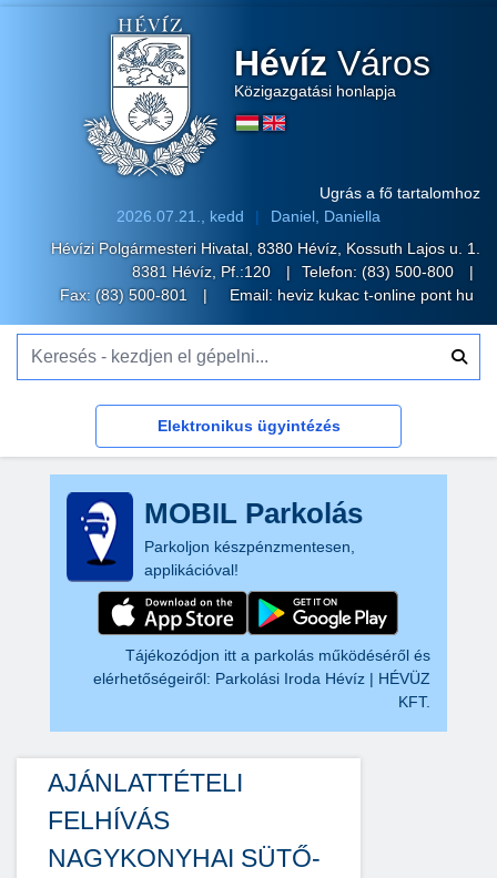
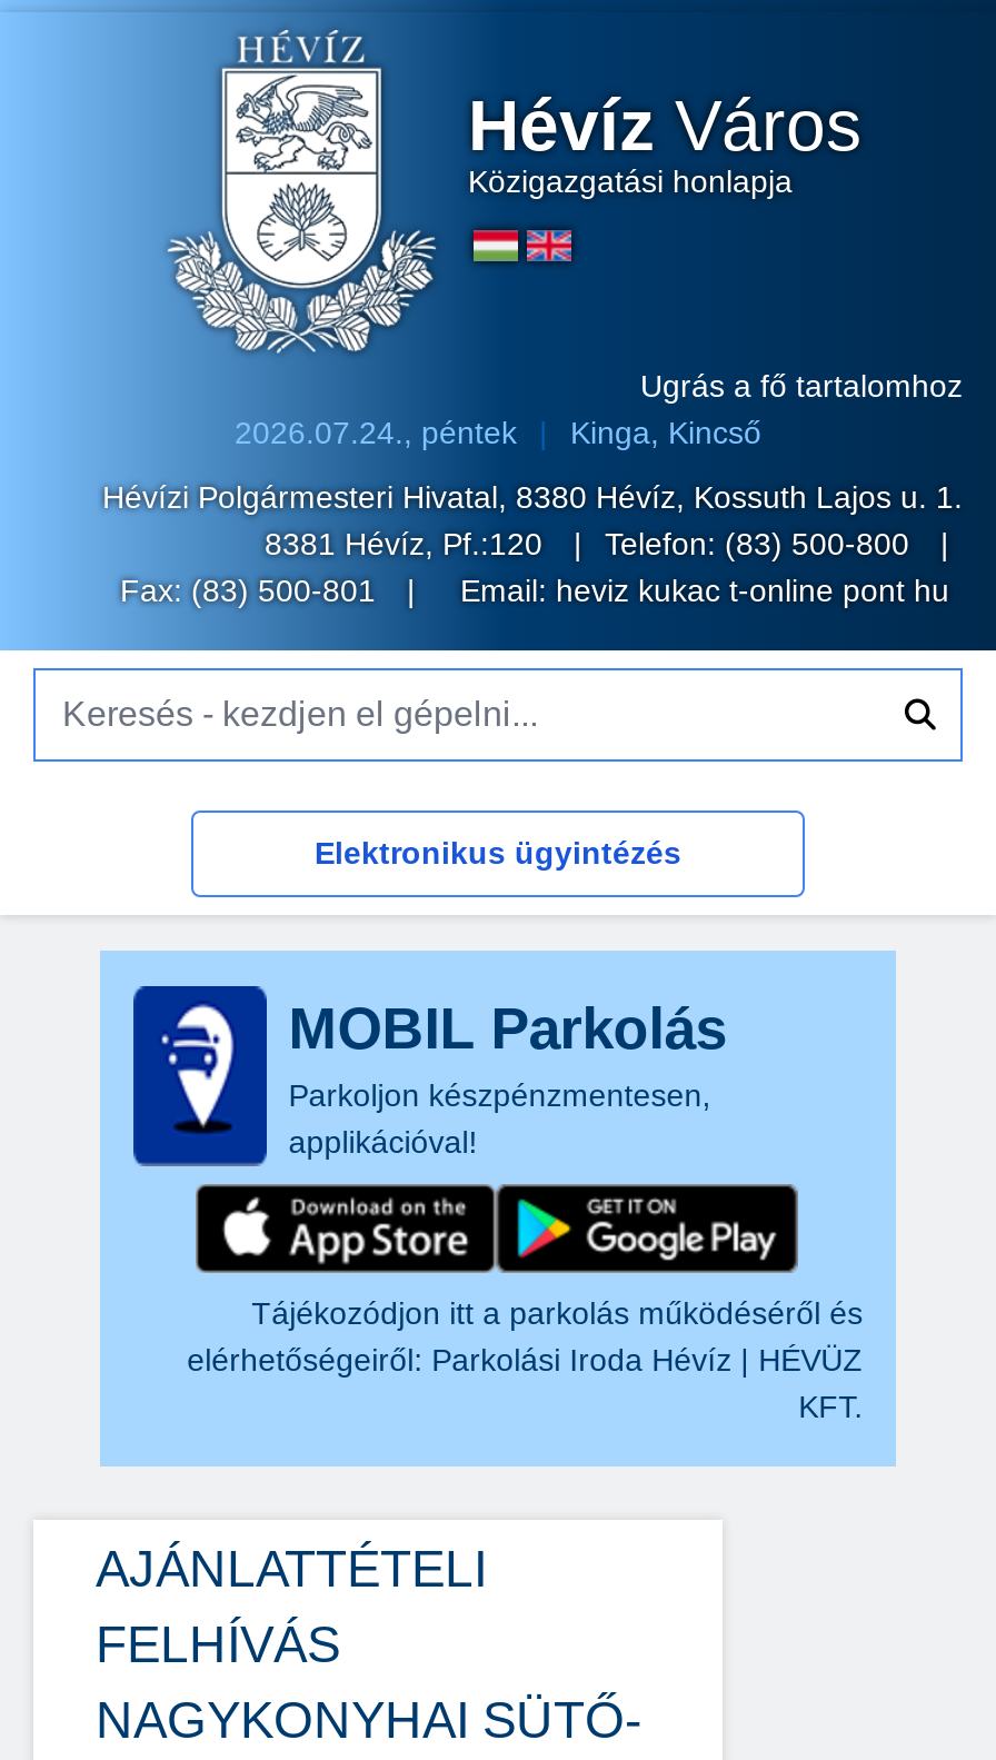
[116,207,381,225] 2026.07.21., kedd | Daniel, Daniella -> [235,415,761,450] 2026.07.24., péntek | Kinga, Kincső

